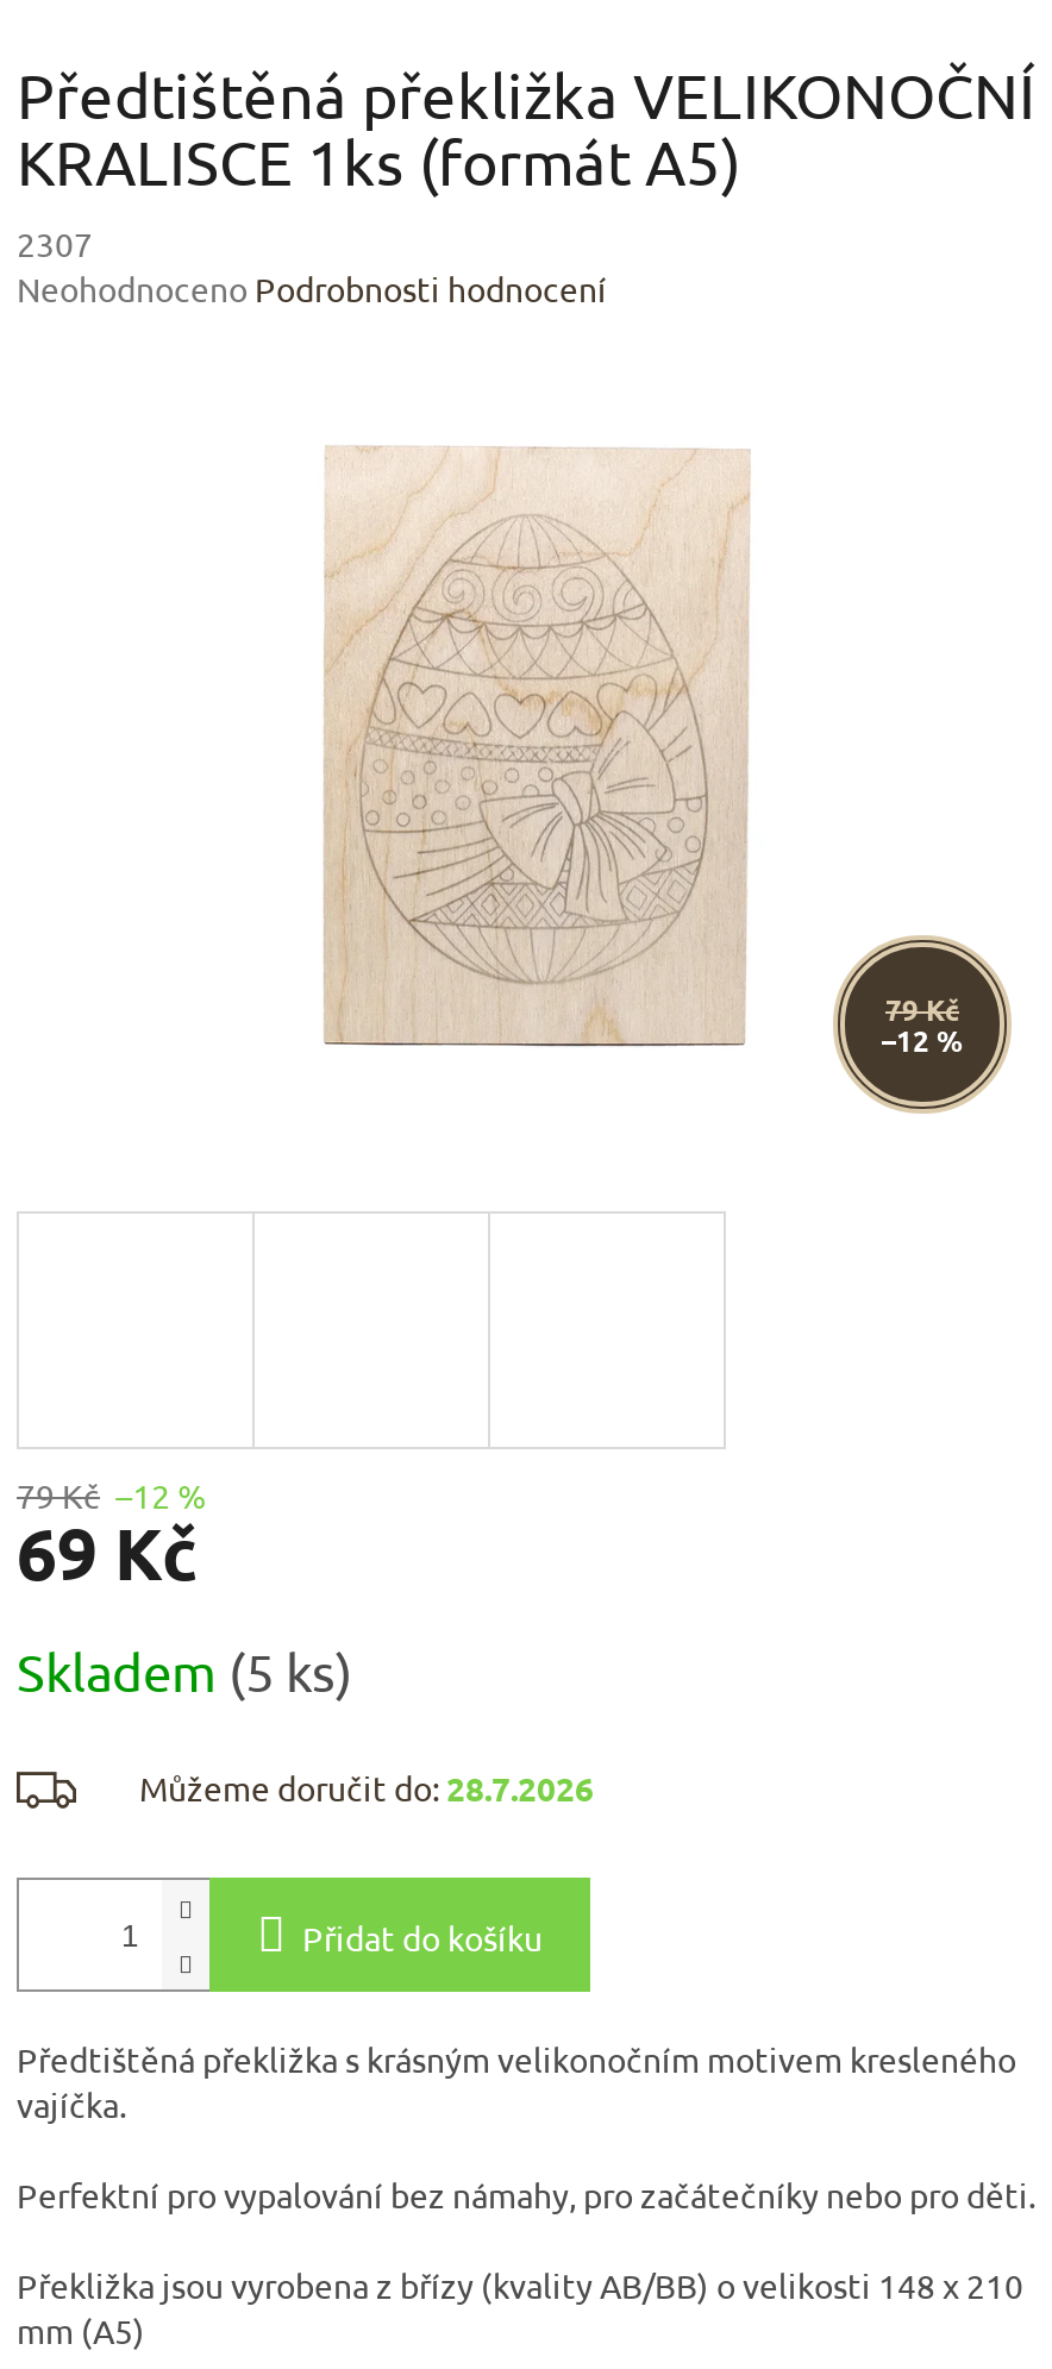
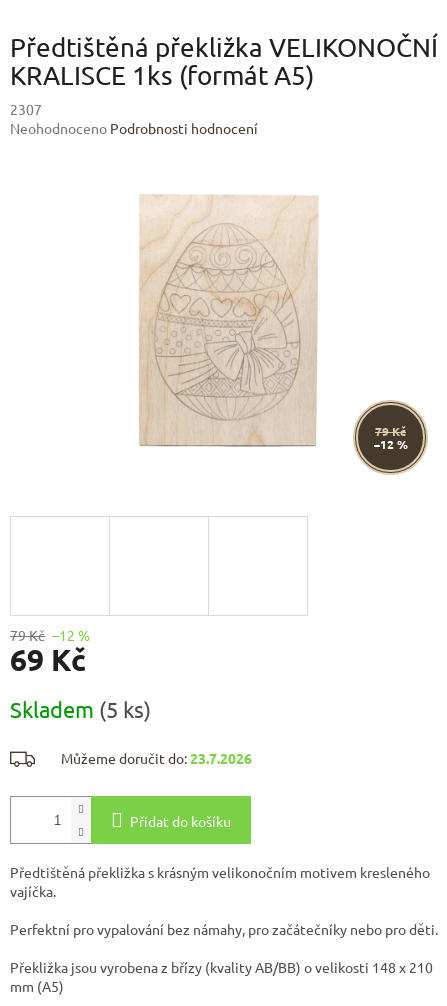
[139,1766,594,1809] Můžeme doručit do: 28.7.2026 -> [61,749,252,767] Můžeme doručit do: 23.7.2026

